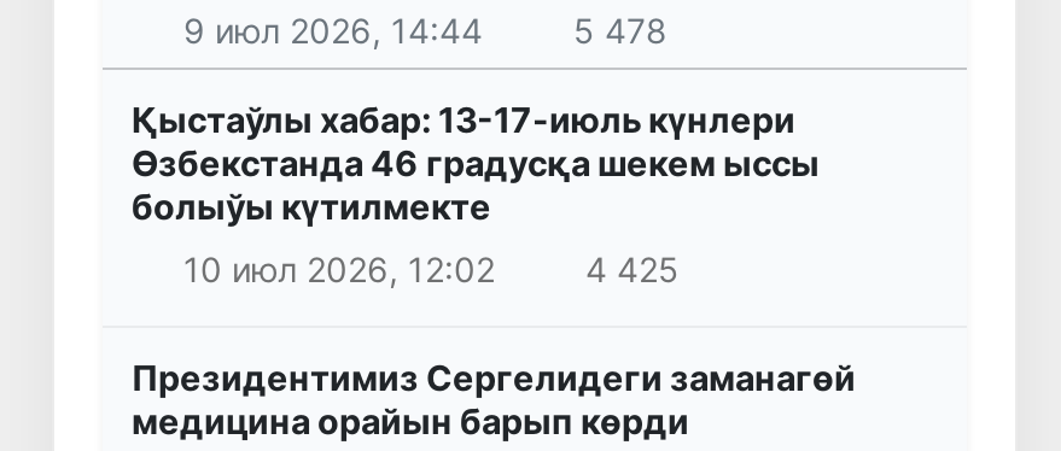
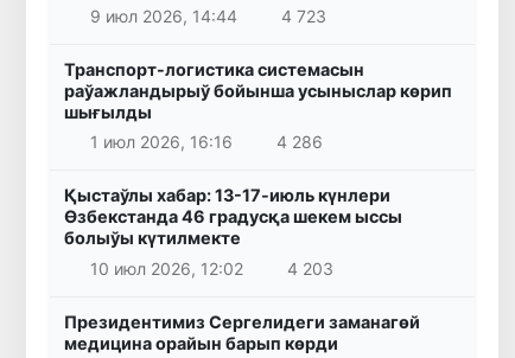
[573,11,668,52] 5 478 -> [64,5,452,152] 4 723 | Транспорт-логистика системасын | раўажландырыў бойынша усыныслар көрип | шығылды | 1 июл 2026, 16:16 | 4 286
[585,249,680,290] 4 425 -> [287,258,333,278] 4 203

